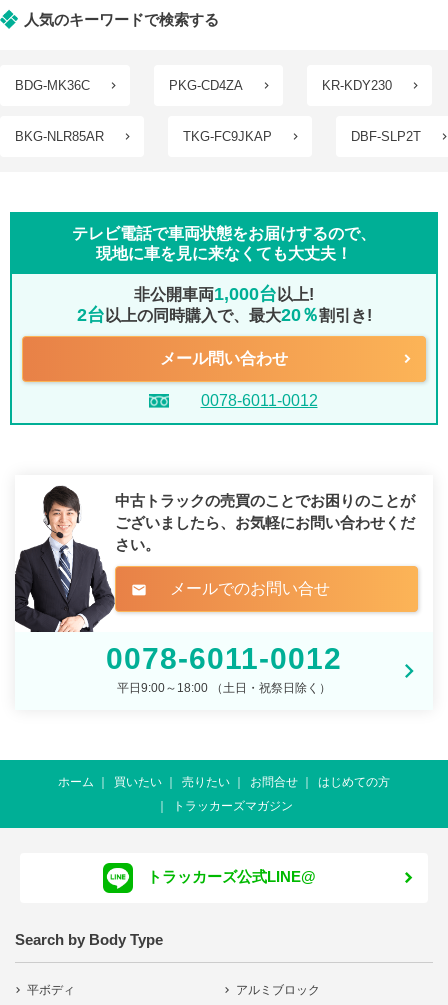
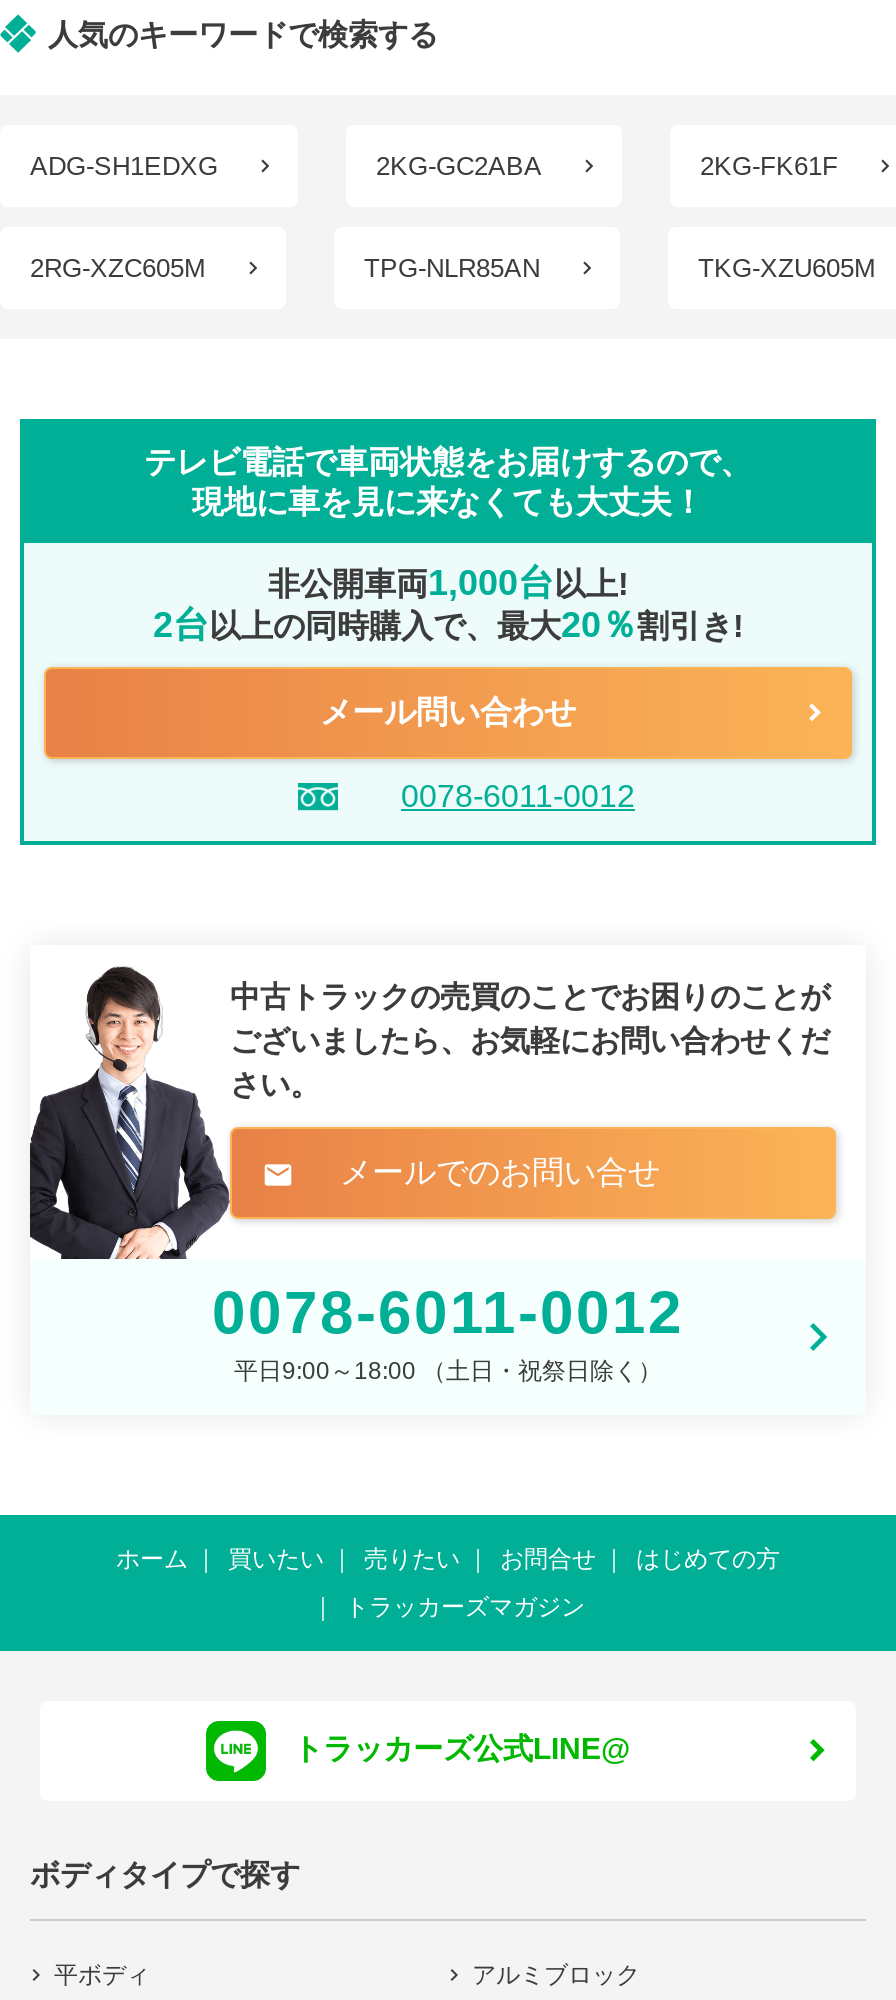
[15,78,392,93] BDG-MK36C | PKG-CD4ZA | KR-KDY230 -> [30,151,838,181] ADG-SH1EDXG | 2KG-GC2ABA | 2KG-FK61F
[15,129,421,144] BKG-NLR85AR | TKG-FC9JKAP | DBF-SLP2T -> [30,253,876,283] 2RG-XZC605M | TPG-NLR85AN | TKG-XZU605M
[15,931,163,948] Search by Body Type -> [30,1857,300,1891] ボディタイプで探す

